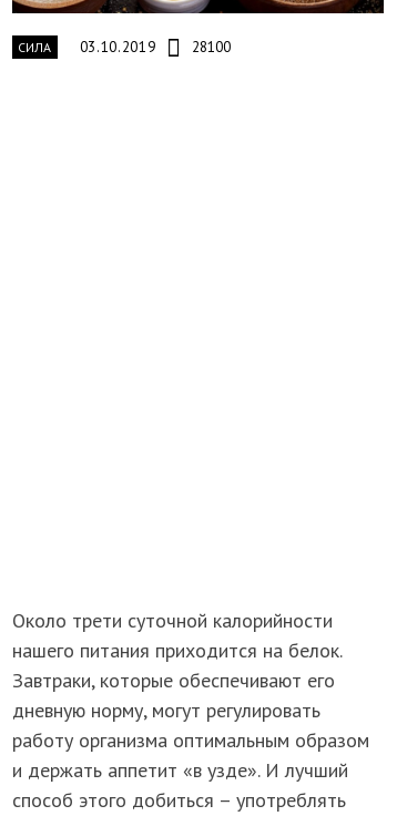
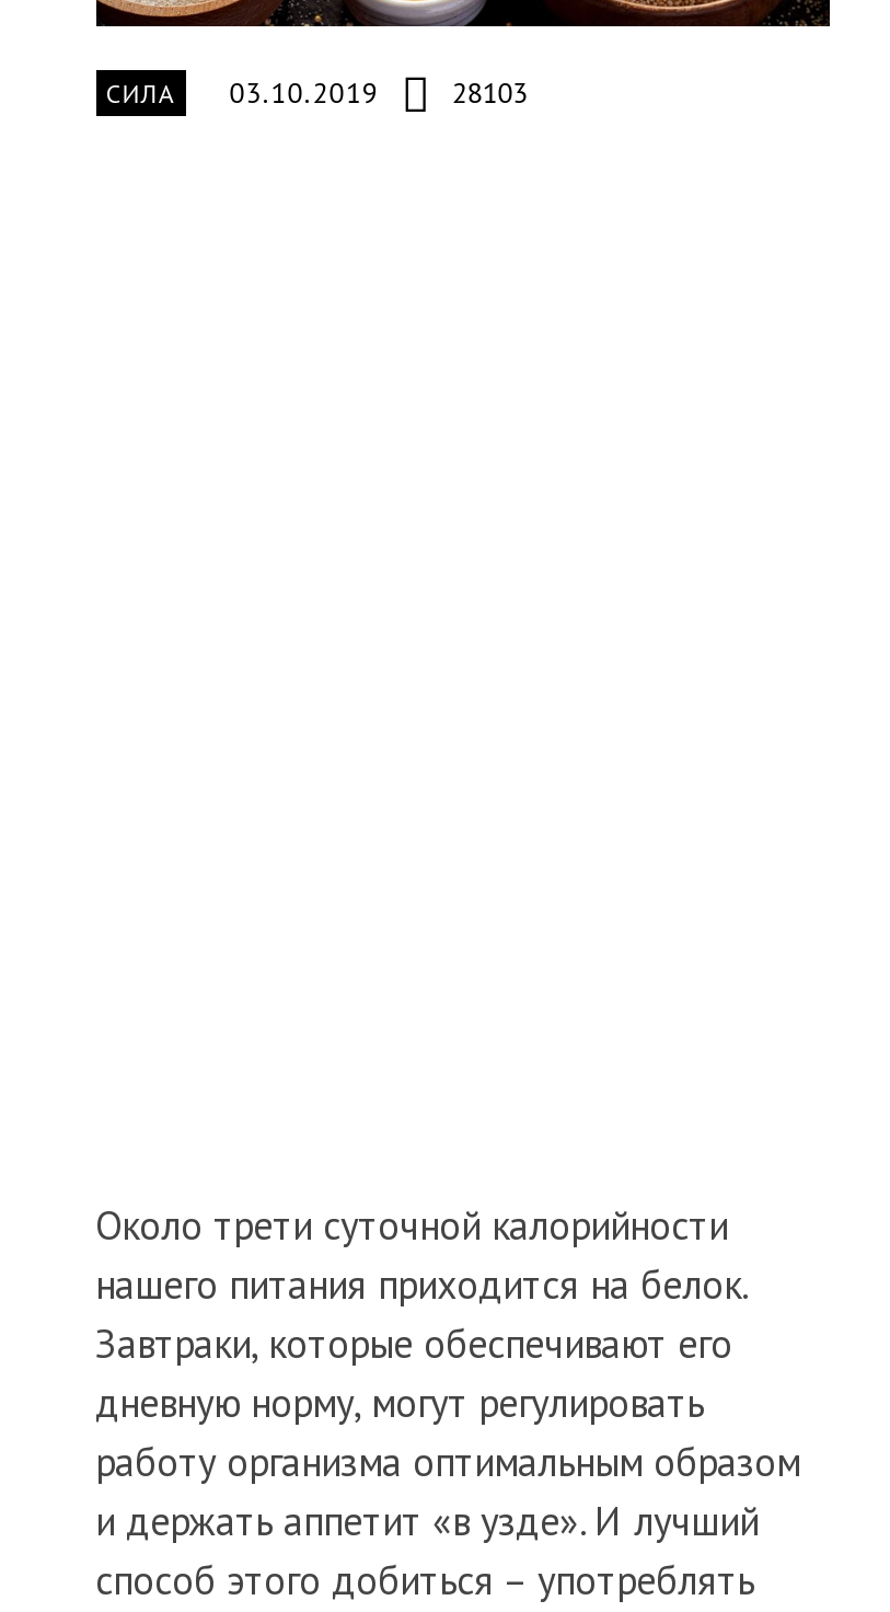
[17,38,231,57] СИЛА 03.10.2019 28100 -> [106,75,528,112] СИЛА 03.10.2019 28103

